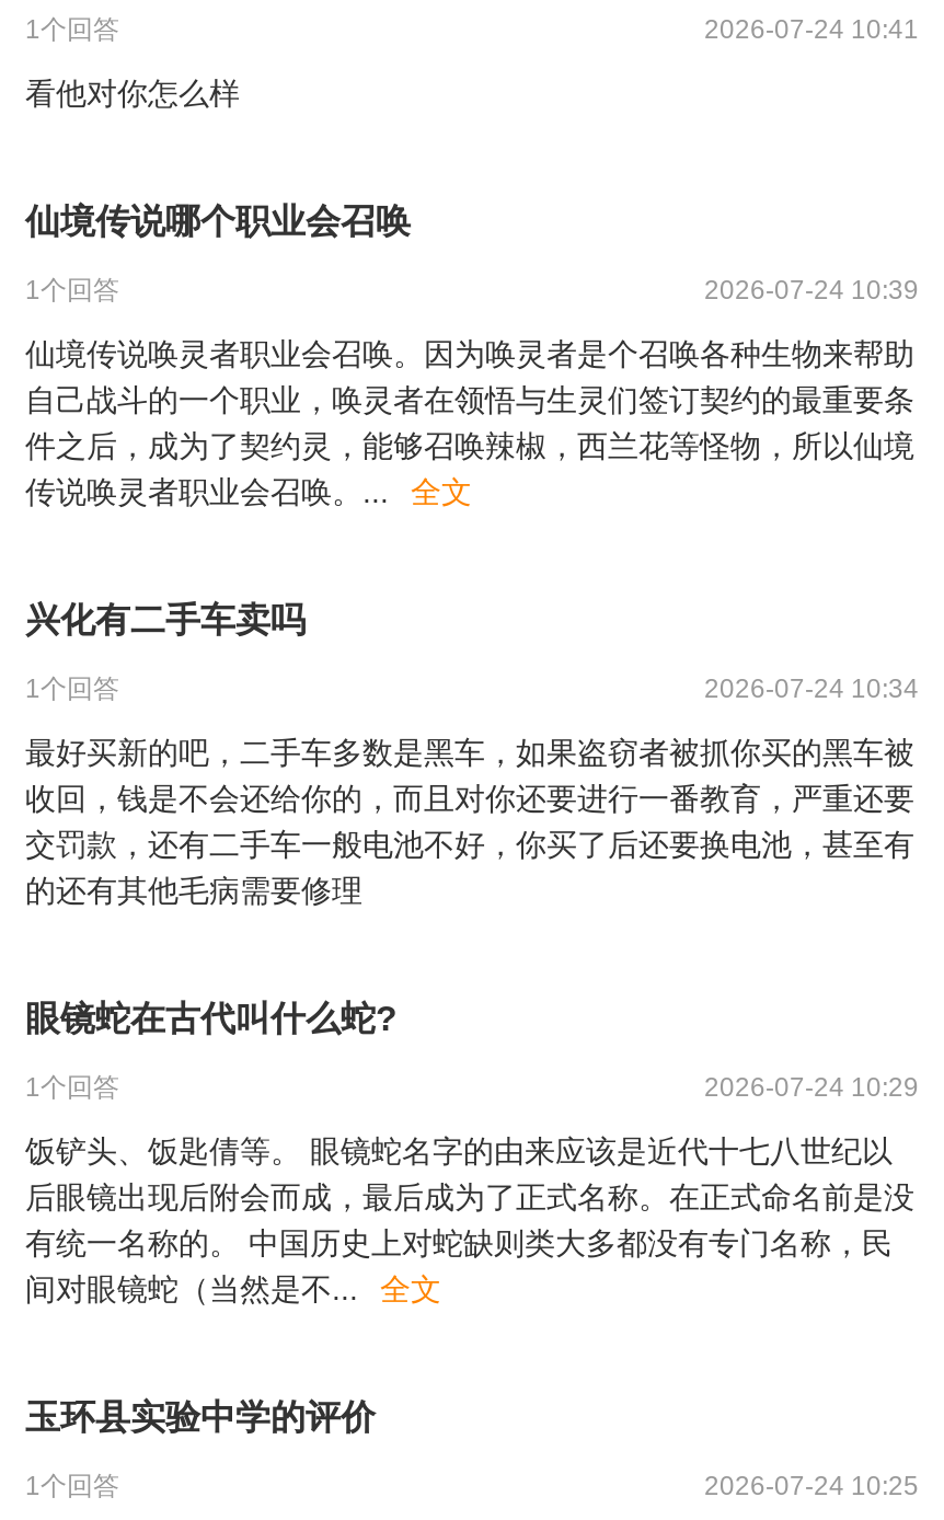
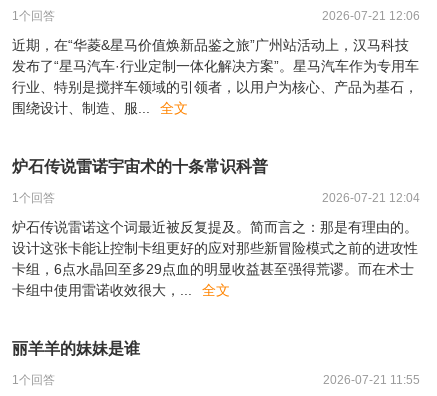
[25,14,919,509] 2026-07-24 10:41 | 看他对你怎么样 | 仙境传说哪个职业会召唤 | 1个回答 | 2026-07-24 10:39 | 仙境传说唤灵者职业会召唤。因为唤灵者是个召唤各种生物来帮助 | 自己战斗的一个职业，唤灵者在领悟与生灵们签订契约的最重要条 | 件之后，成为了契约灵，能够召唤辣椒，西兰花等怪物，所以仙境 | 传说唤灵者职业会召唤。... -> [12,9,420,116] 2026-07-21 12:06 | 近期，在“华菱&星马价值焕新品鉴之旅”广州站活动上，汉马科技 | 发布了“星马汽车·行业定制一体化解决方案”。星马汽车作为专用车 | 行业、特别是搅拌车领域的引领者，以用户为核心、产品为基石， | 围绕设计、制造、服...
[25,601,306,638] 兴化有二手车卖吗 -> [12,158,268,175] 炉石传说雷诺宇宙术的十条常识科普
[25,673,919,1306] 2026-07-24 10:34 | 最好买新的吧，二手车多数是黑车，如果盗窃者被抓你买的黑车被 | 收回，钱是不会还给你的，而且对你还要进行一番教育，严重还要 | 交罚款，还有二手车一般电池不好，你买了后还要换电池，甚至有 | 的还有其他毛病需要修理 | 眼镜蛇在古代叫什么蛇? | 1个回答 | 2026-07-24 10:29 | 饭铲头、饭匙倩等。 眼镜蛇名字的由来应该是近代十七八世纪以 | 后眼镜出现后附会而成，最后成为了正式名称。在正式命名前是没 | 有统一名称的。 中国历史上对蛇缺则类大多都没有专门名称，民 | 间对眼镜蛇（当然是不... -> [12,191,420,298] 2026-07-21 12:04 | 炉石传说雷诺这个词最近被反复提及。简而言之：那是有理由的。 | 设计这张卡能让控制卡组更好的应对那些新冒险模式之前的进攻性 | 卡组，6点水晶回至多29点血的明显收益甚至强得荒谬。而在术士 | 卡组中使用雷诺收效很大，...
[25,1398,376,1436] 玉环县实验中学的评价 -> [12,340,140,357] 丽羊羊的妹妹是谁
[704,1471,919,1501] 2026-07-24 10:25 -> [323,373,420,387] 2026-07-21 11:55

